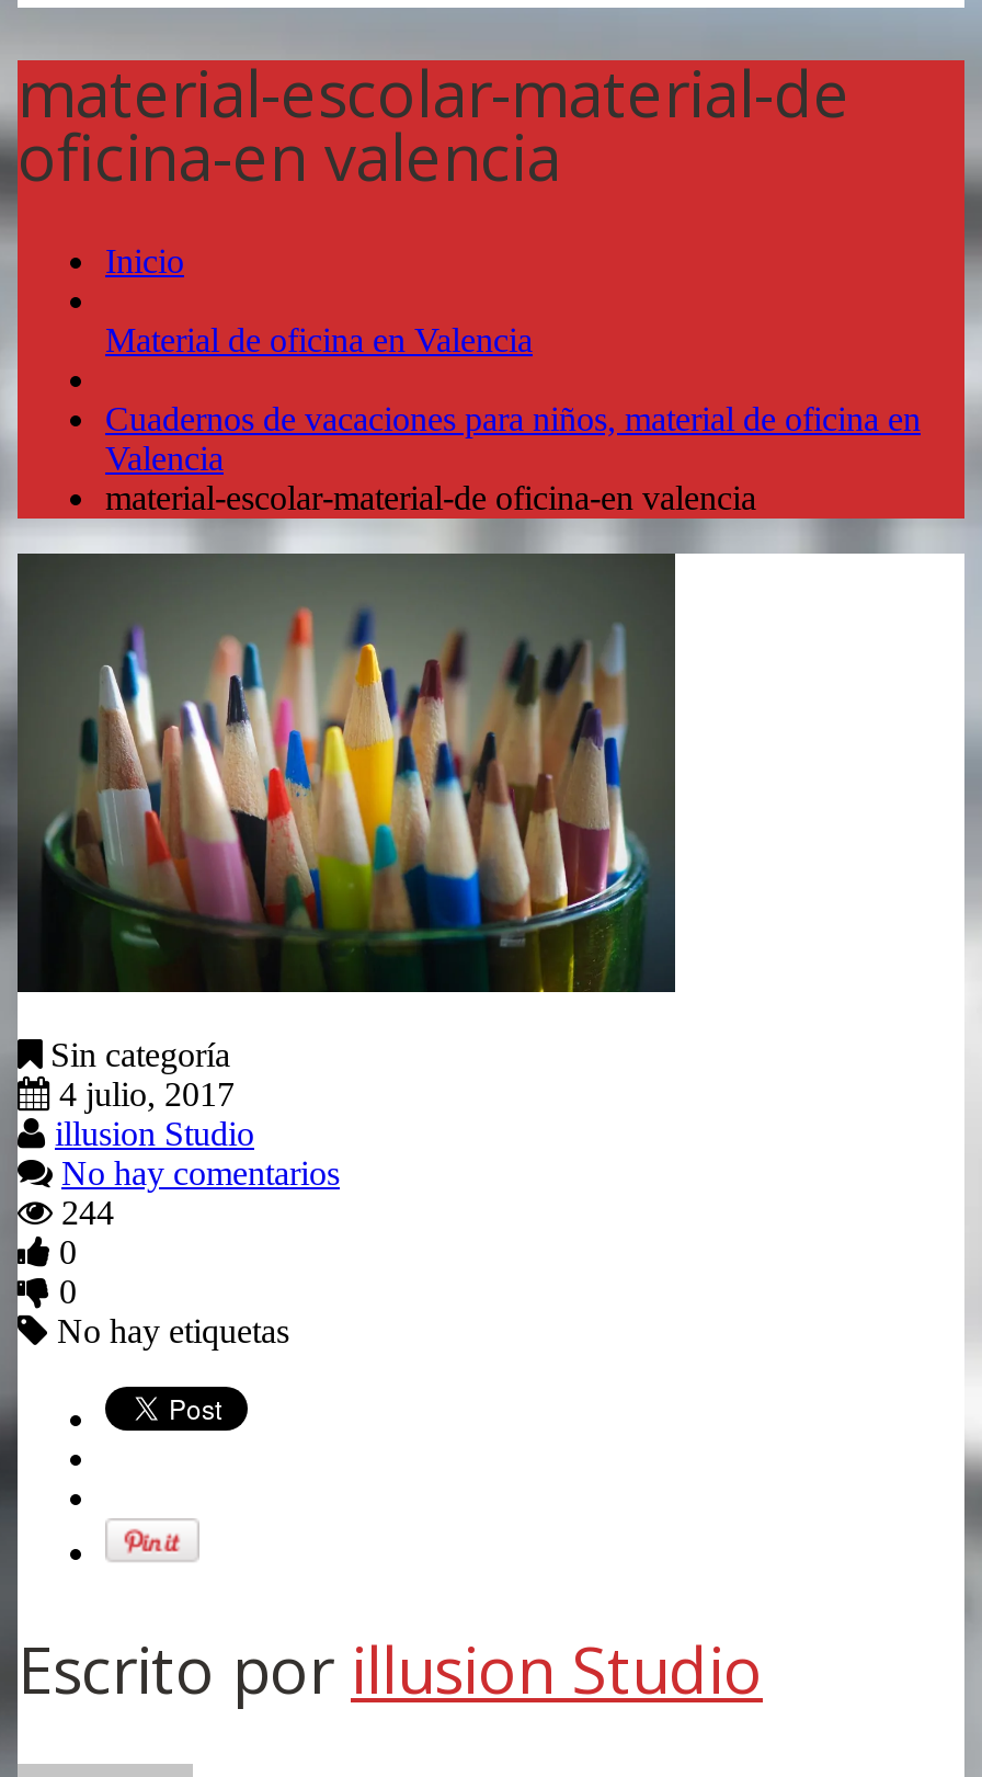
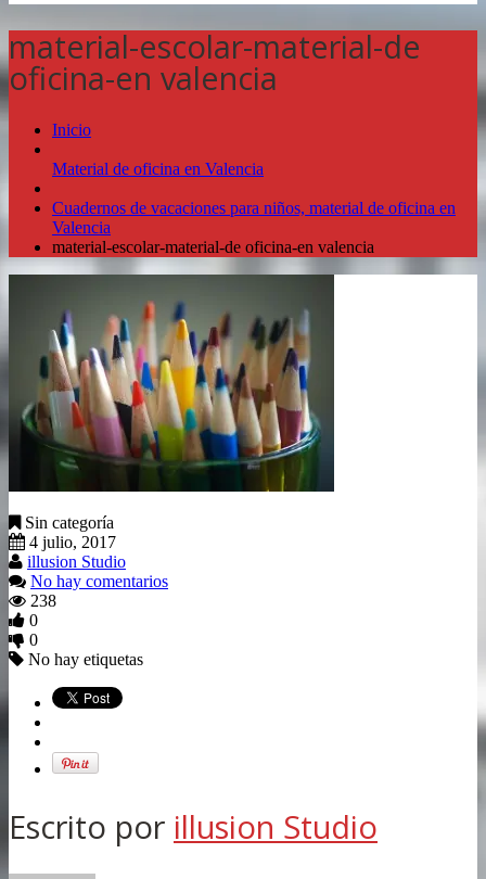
[53,1193,114,1230] 244 -> [26,591,56,609] 238

